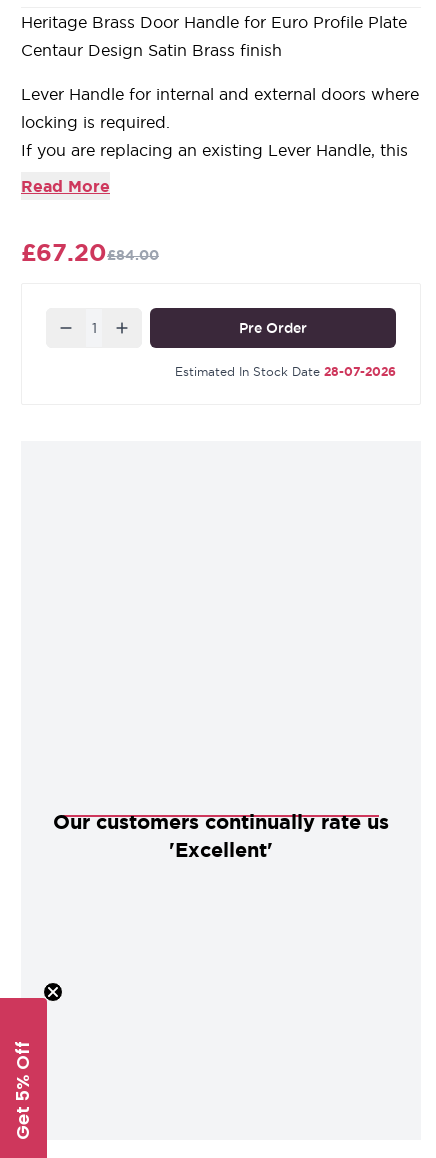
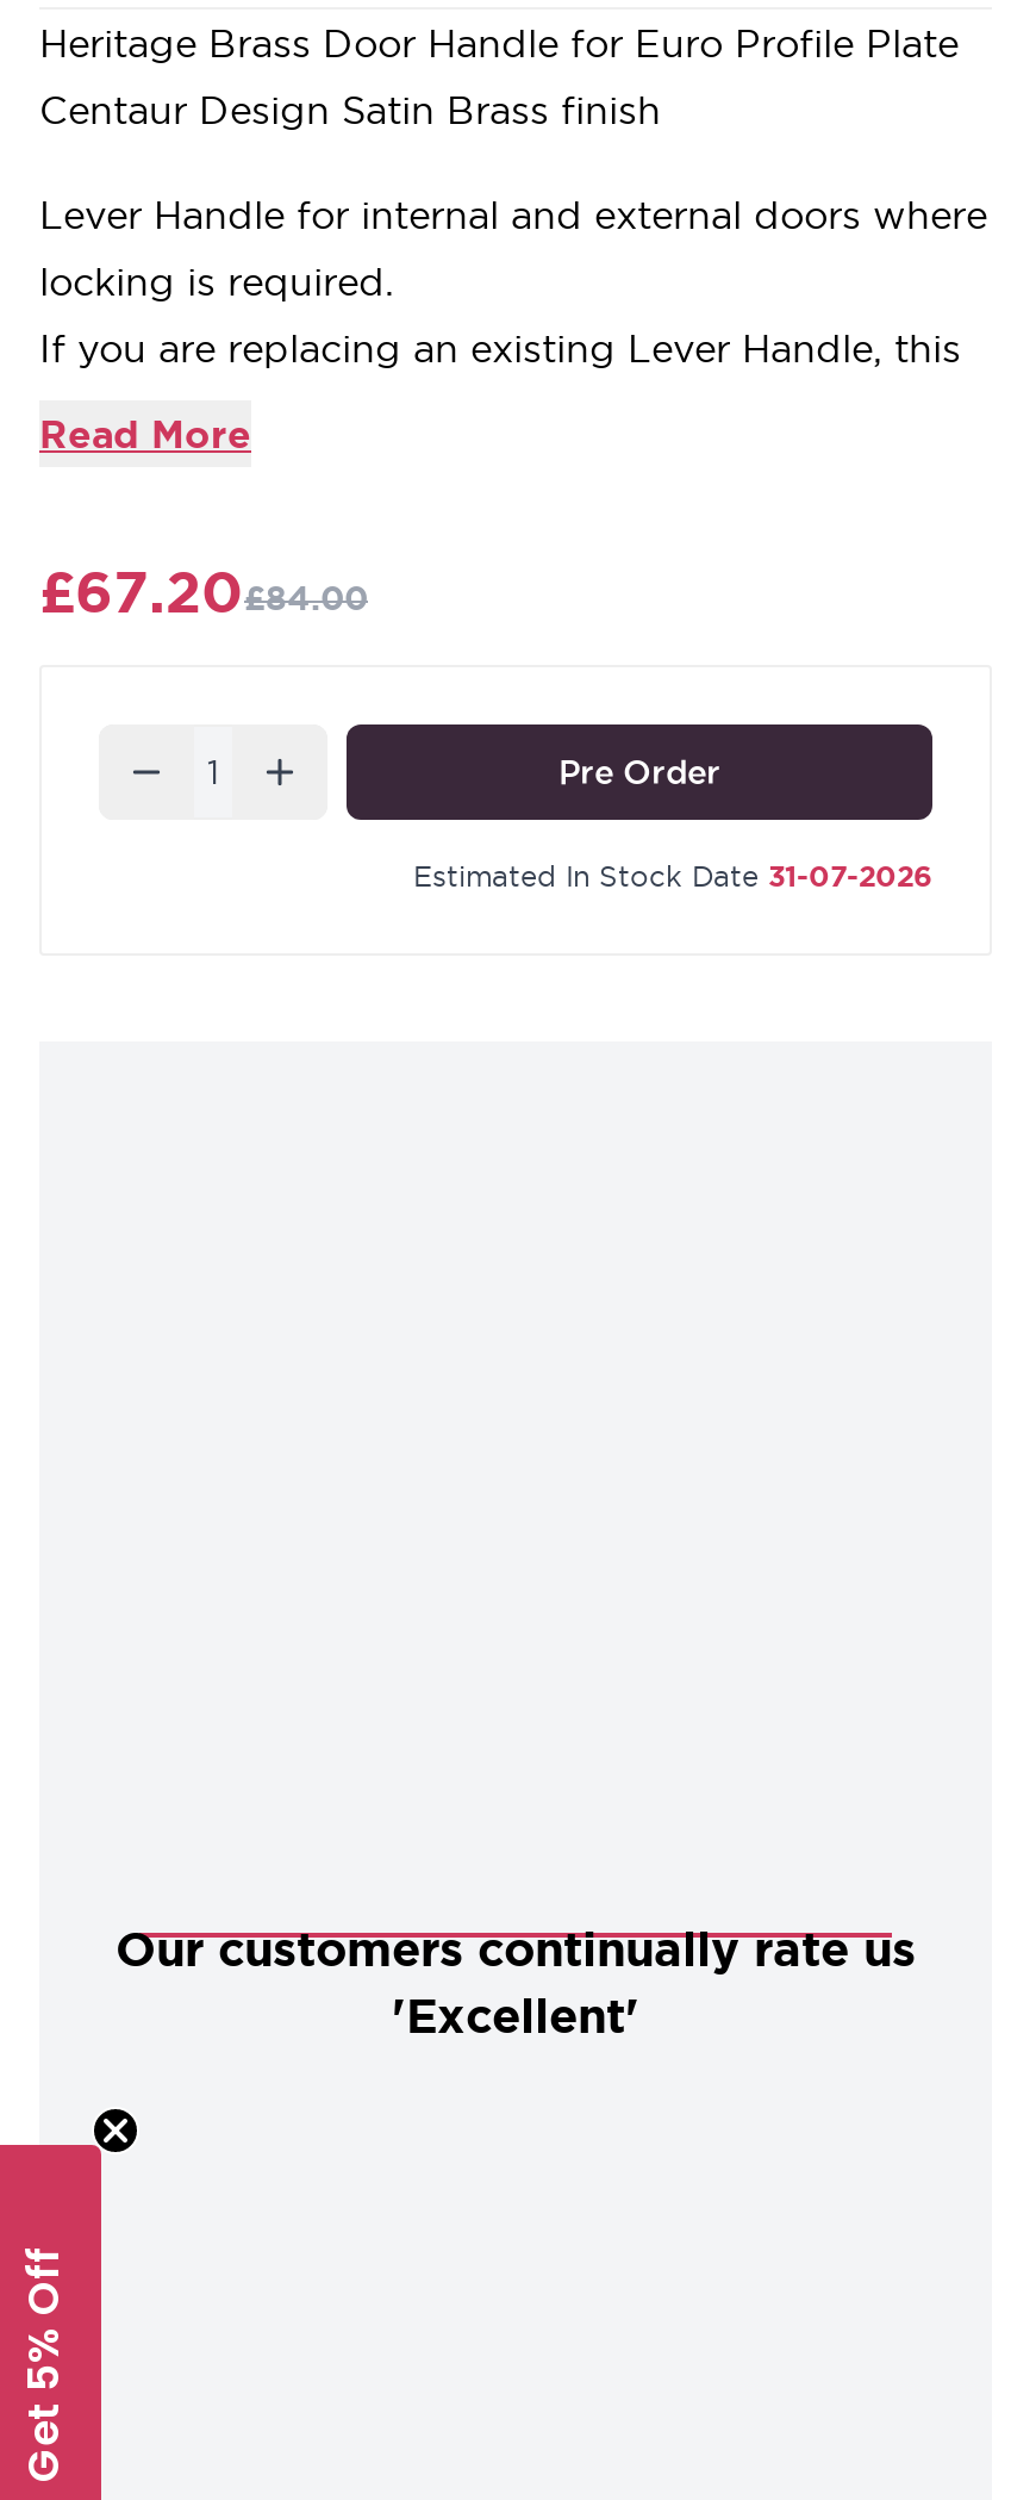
[175,365,396,378] Estimated In Stock Date 28-07-2026 -> [413,861,932,892] Estimated In Stock Date 31-07-2026

